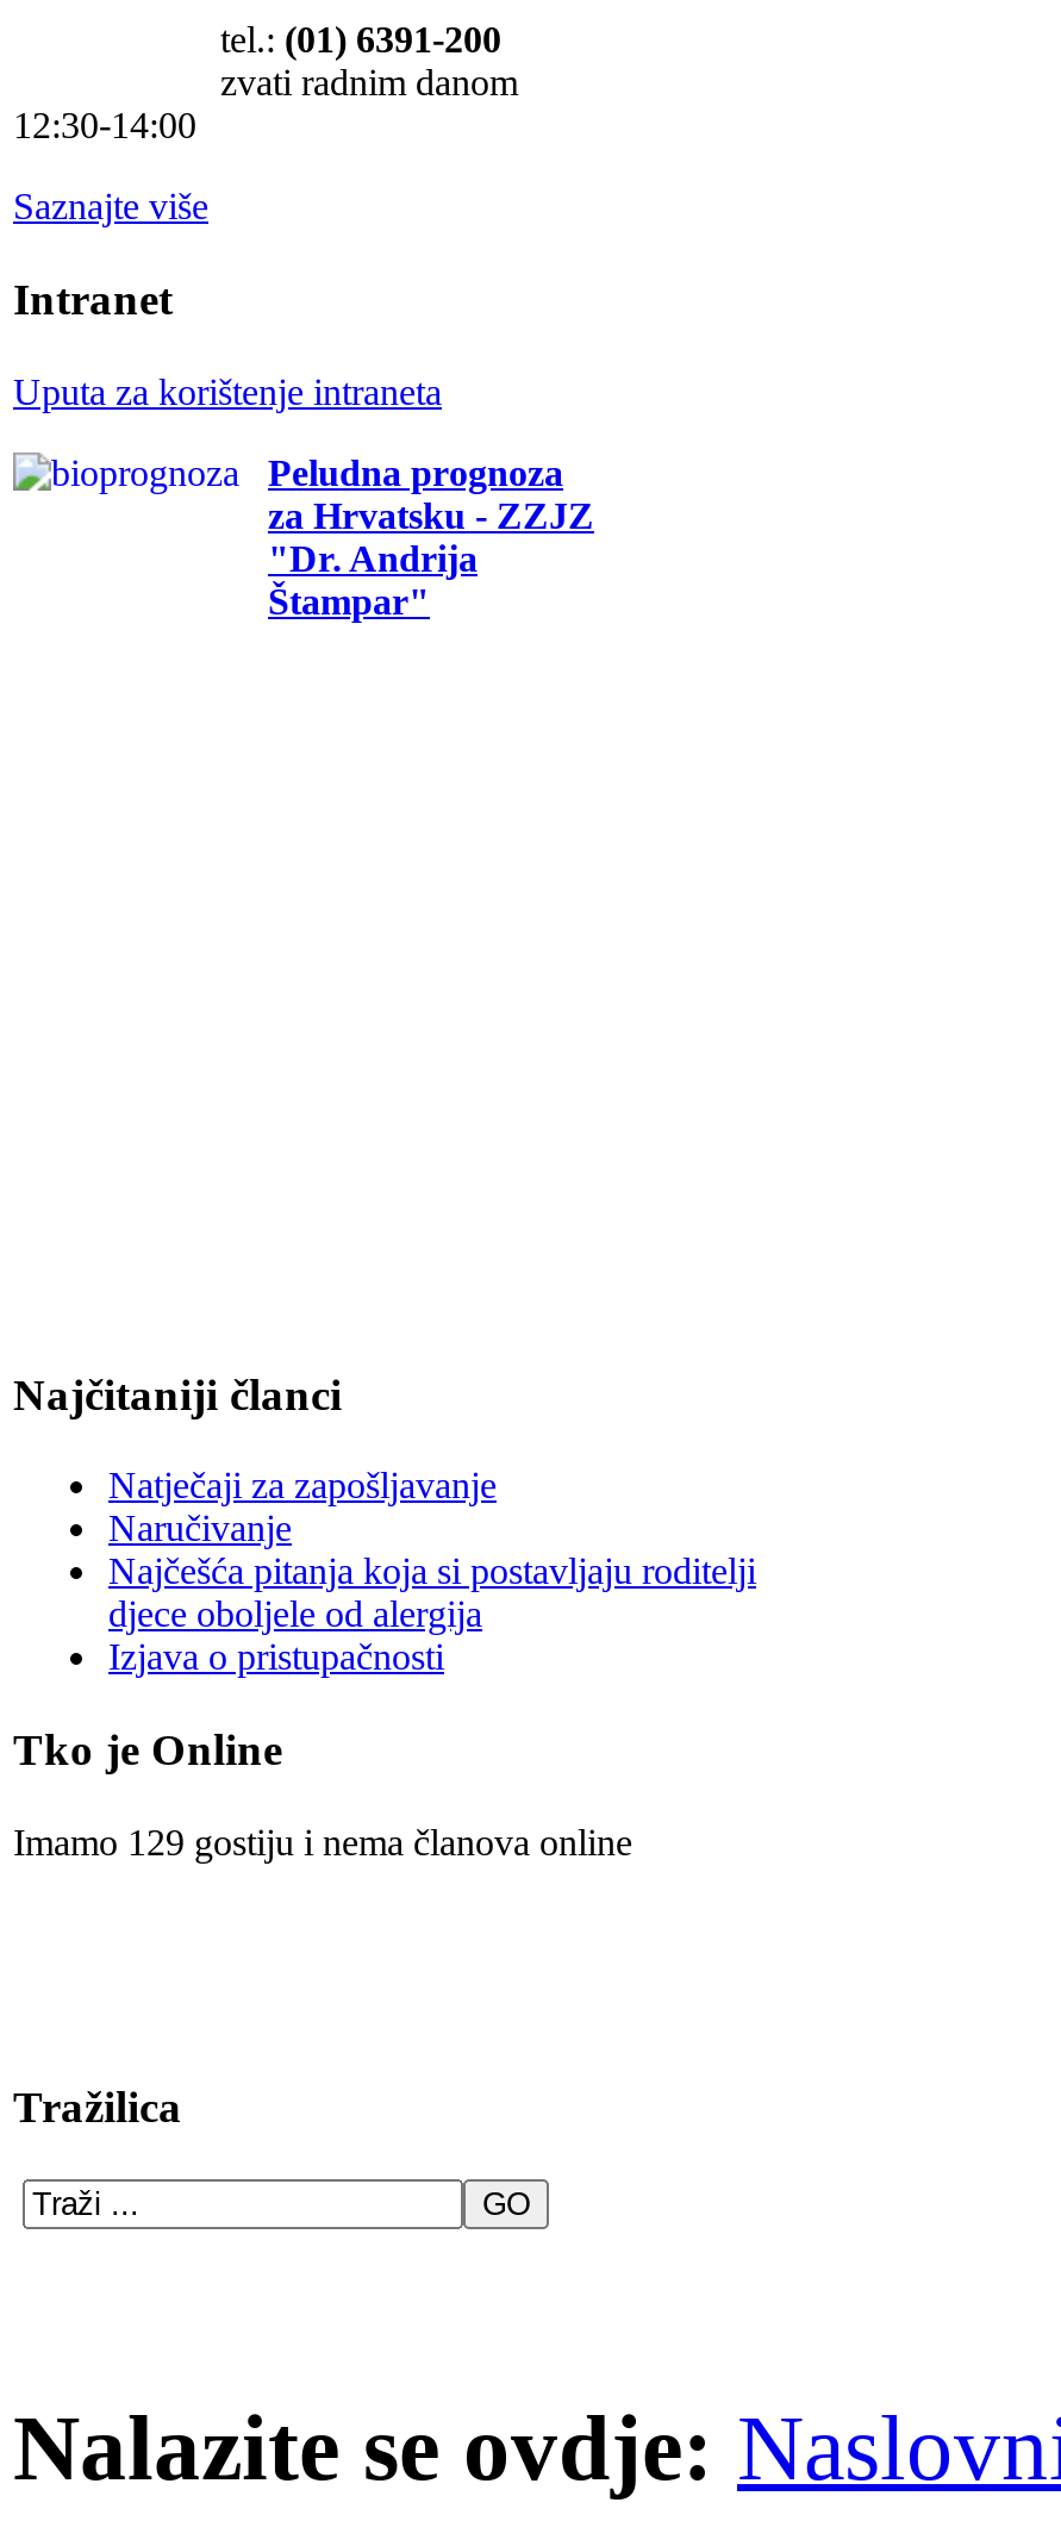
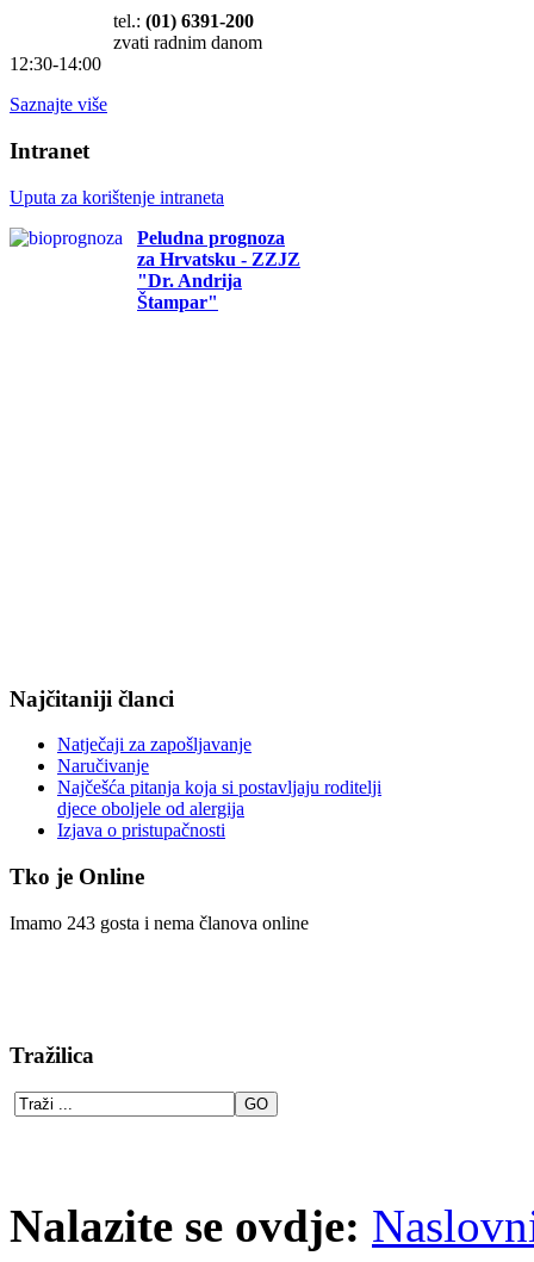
[13,1822,632,1862] Imamo 129 gostiju i nema članova online -> [10,913,309,933] Imamo 243 gosta i nema članova online

